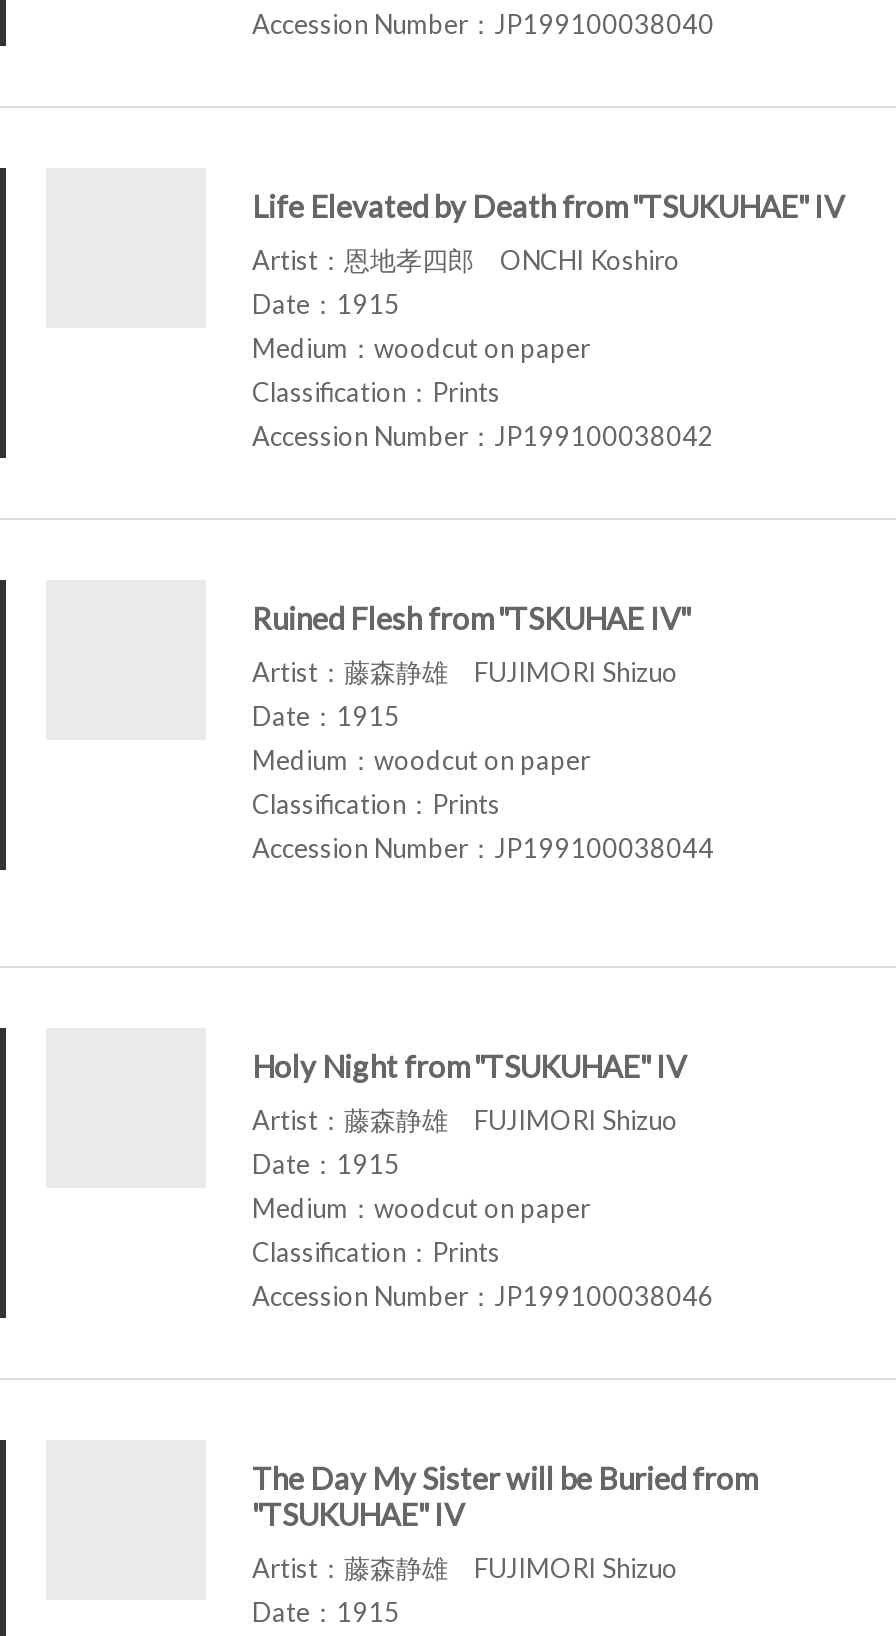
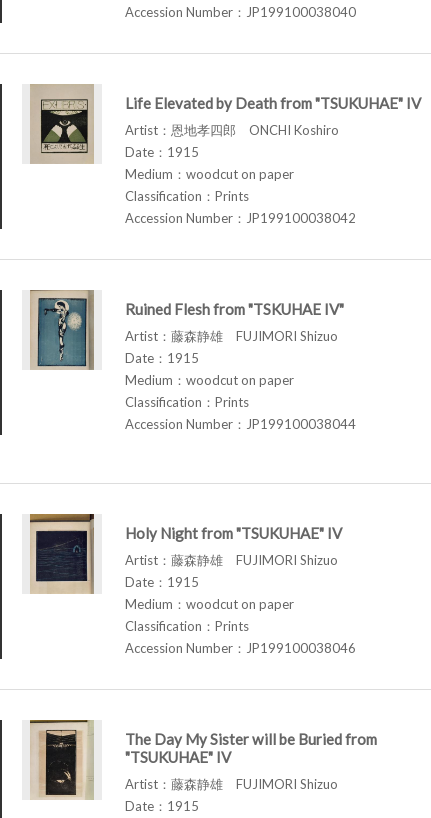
none -> [30,84,94,164] [image]
none -> [29,289,95,370] [image]
none -> [29,513,95,594] [image]
none -> [29,719,94,800] [image]

